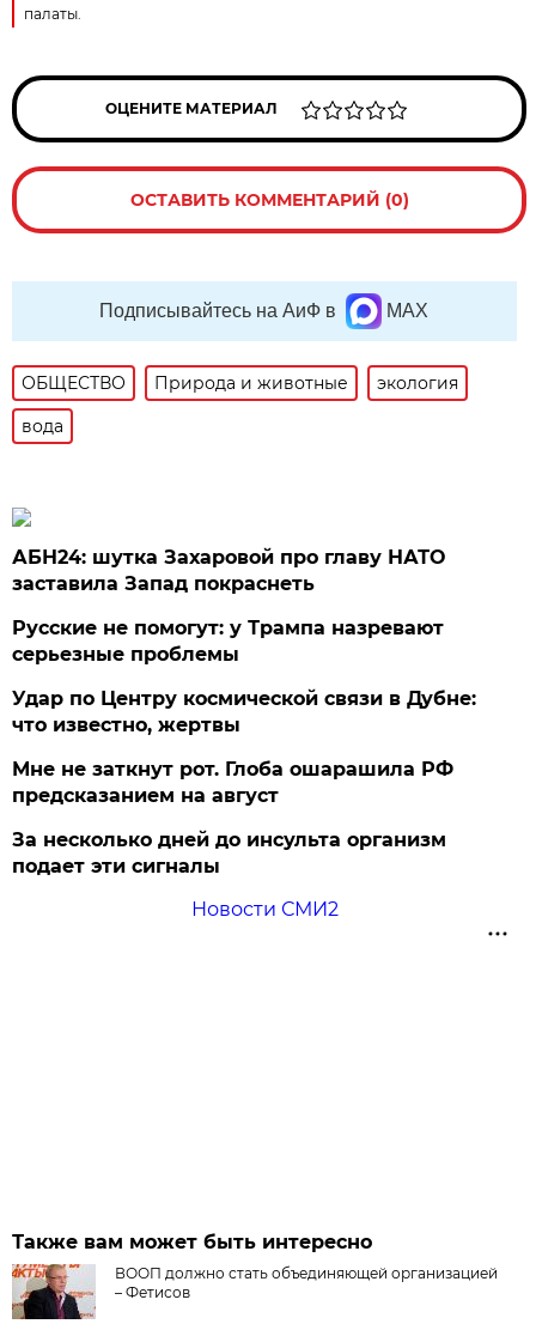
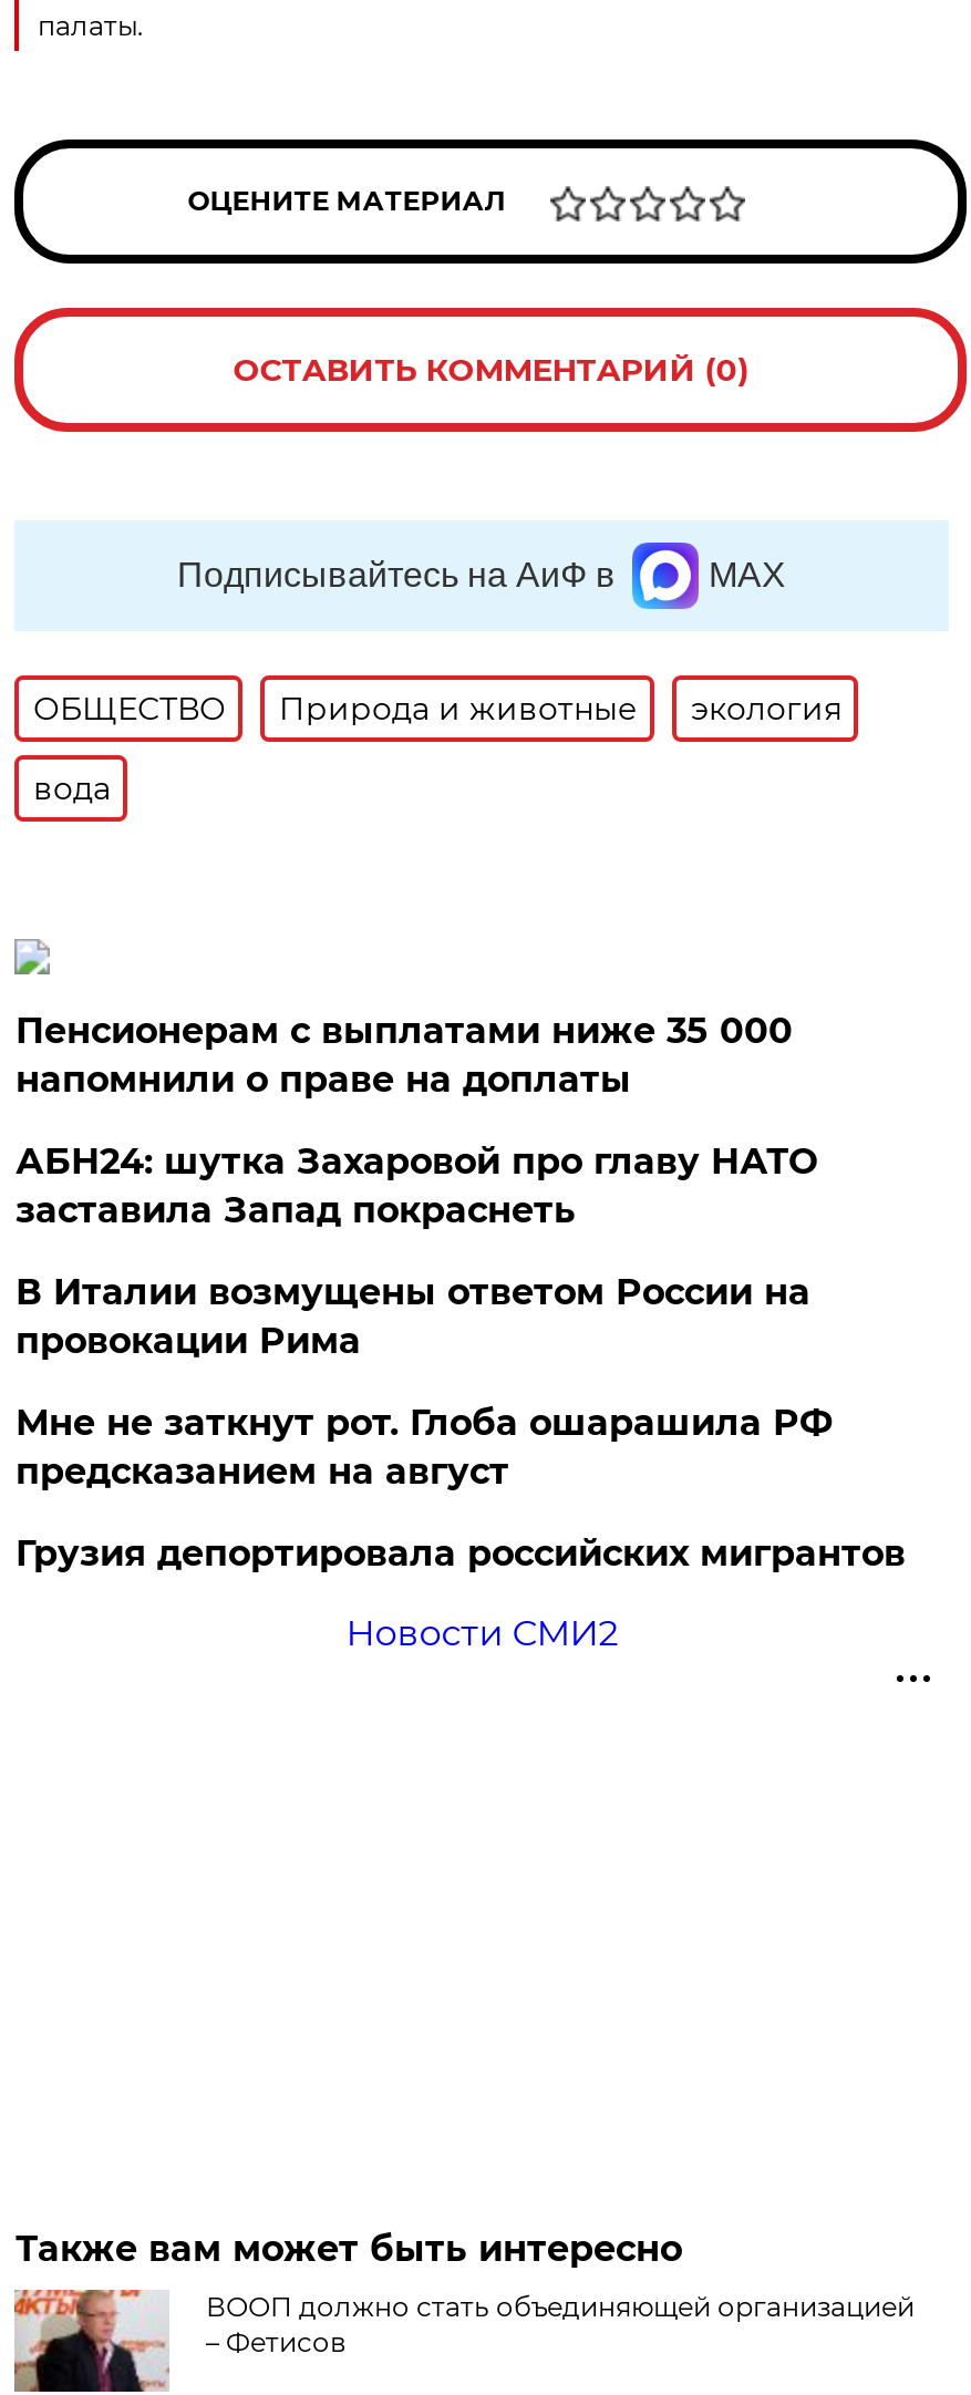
none -> [15,1010,793,1101] Пенсионерам с выплатами ниже 35 000 | напомнили о праве на доплаты
moved [12,546,446,595] -> [15,1140,817,1231]: АБН24: шутка Захаровой про главу НАТО | заставила Запад покраснеть
[12,617,477,736] Русские не помогут: у Трампа назревают | серьезные проблемы | Удар по Центру космической связи в Дубне: | что известно, жертвы -> [15,1271,810,1362] В Италии возмущены ответом России на | провокации Рима
[12,828,447,877] За несколько дней до инсульта организм | подает эти сигналы -> [15,1532,905,1575] Грузия депортировала российских мигрантов

